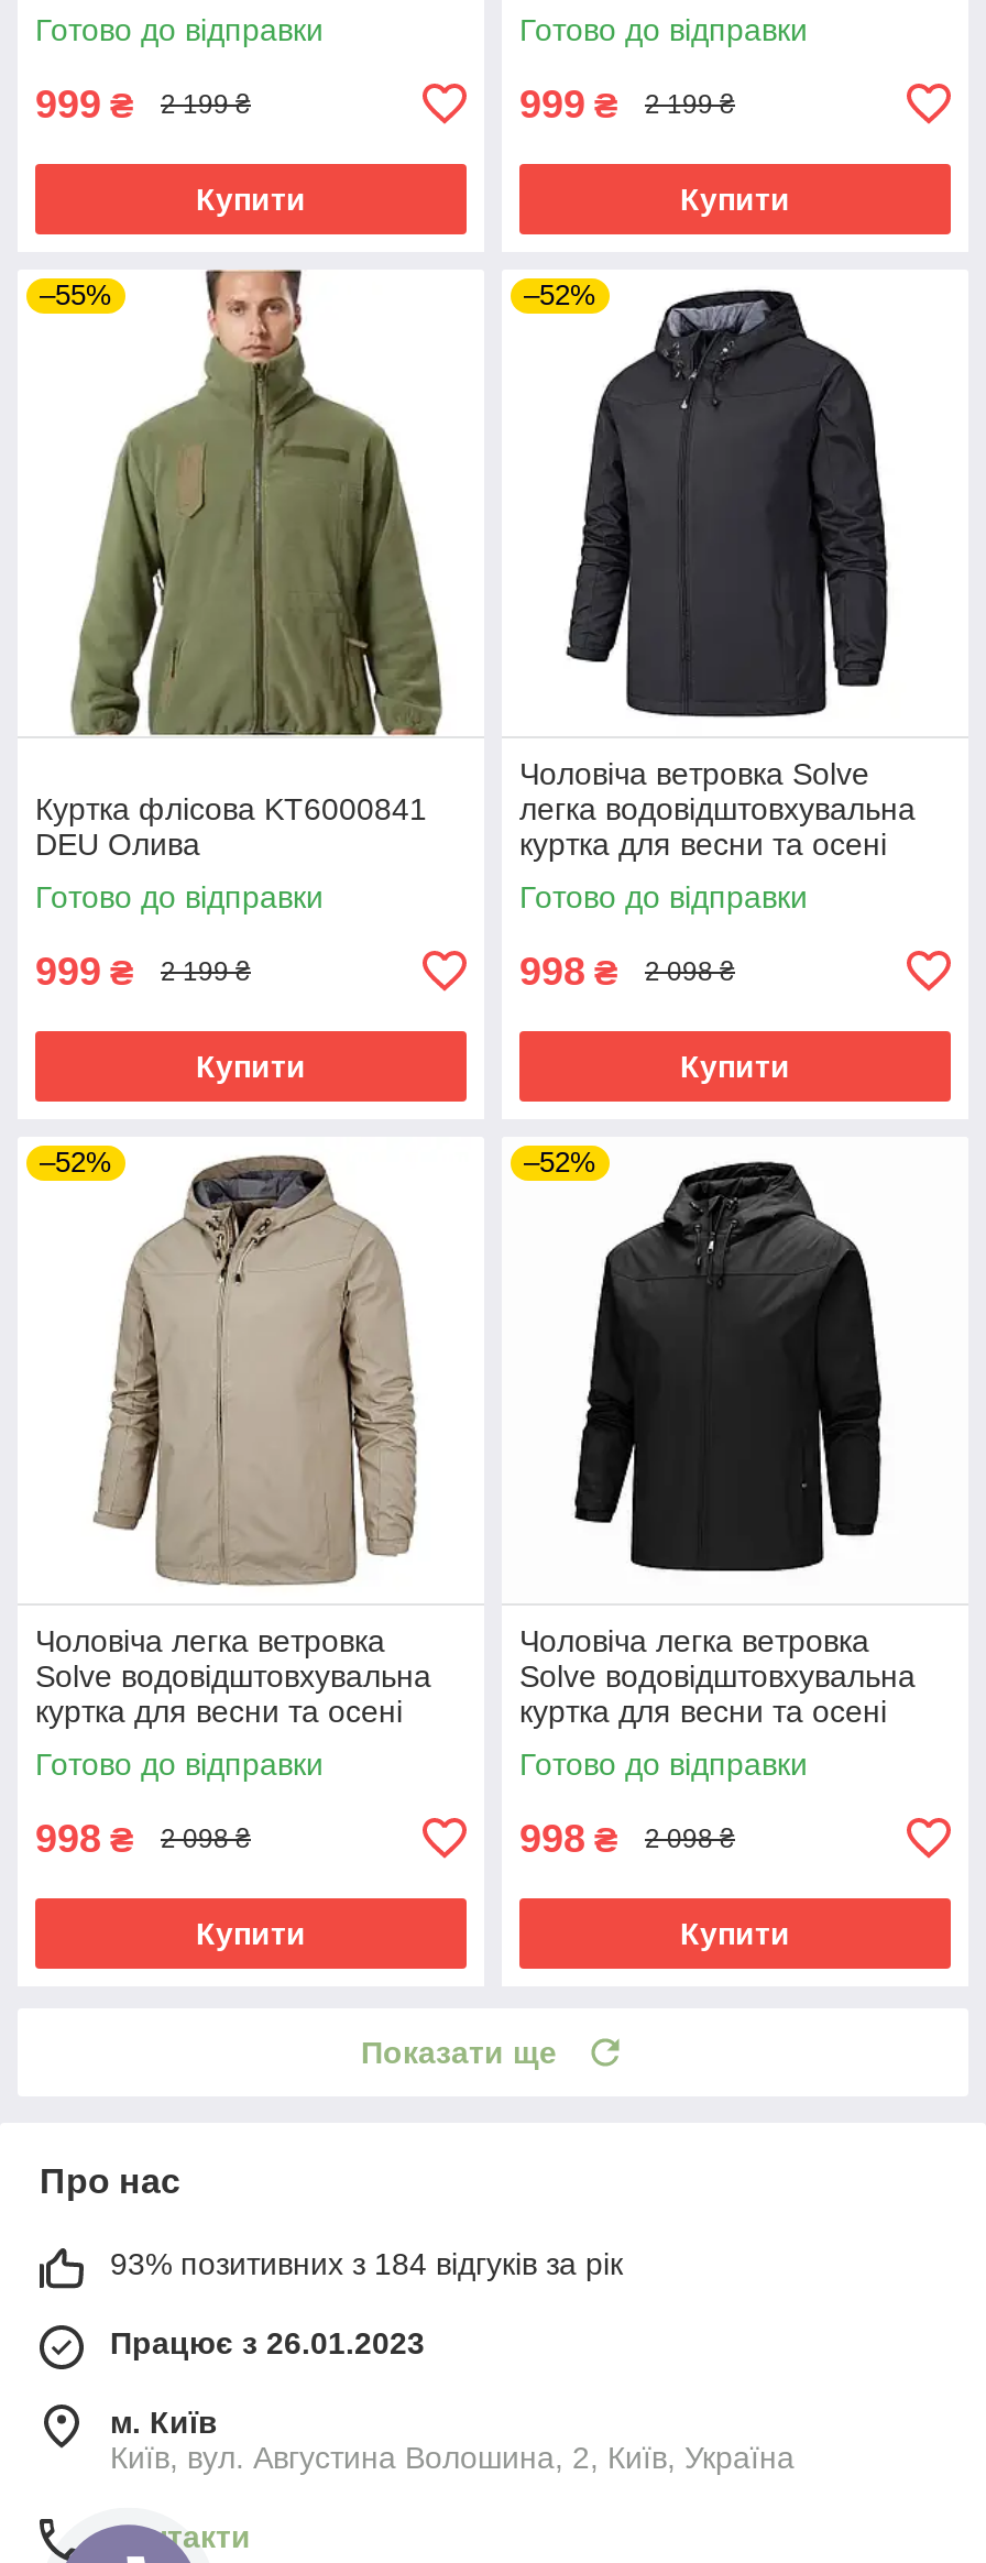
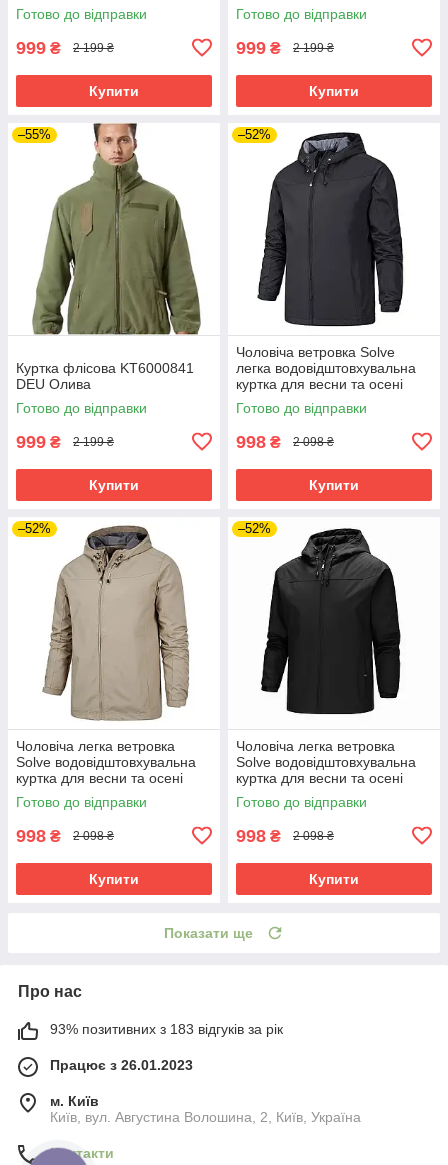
[110,2245,623,2280] 93% позитивних з 184 відгуків за рік -> [50,1021,283,1037] 93% позитивних з 183 відгуків за рік

